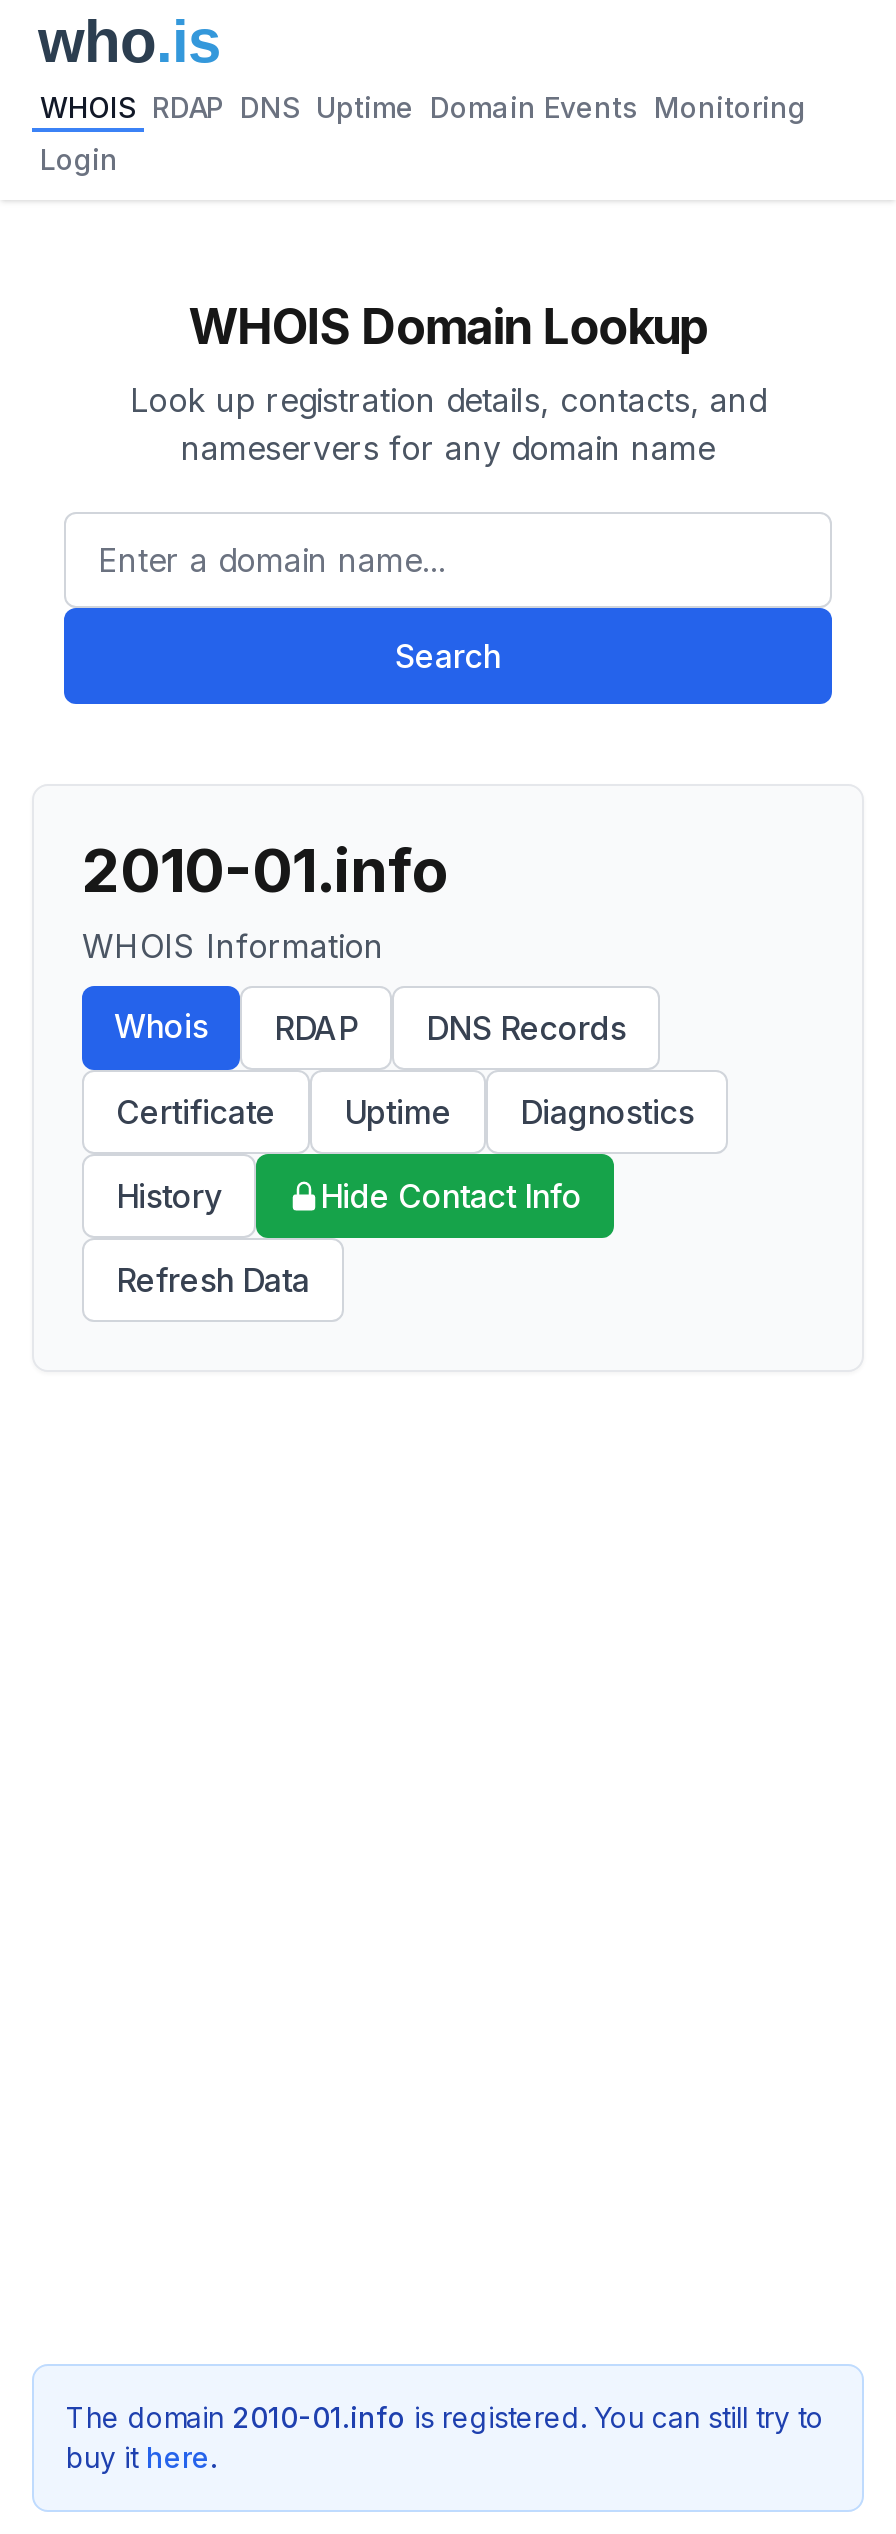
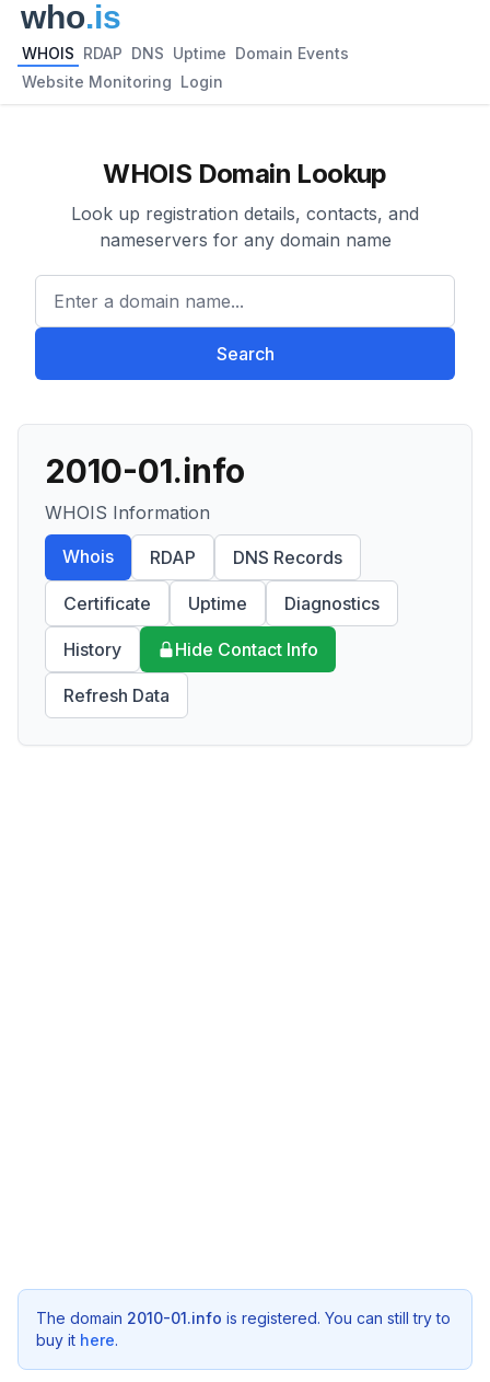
[40,90,806,124] WHOIS RDAP DNS Uptime Domain Events Monitoring -> [22,44,349,62] WHOIS RDAP DNS Uptime Domain Events
[40,142,118,176] Login -> [22,72,223,91] Website Monitoring Login

